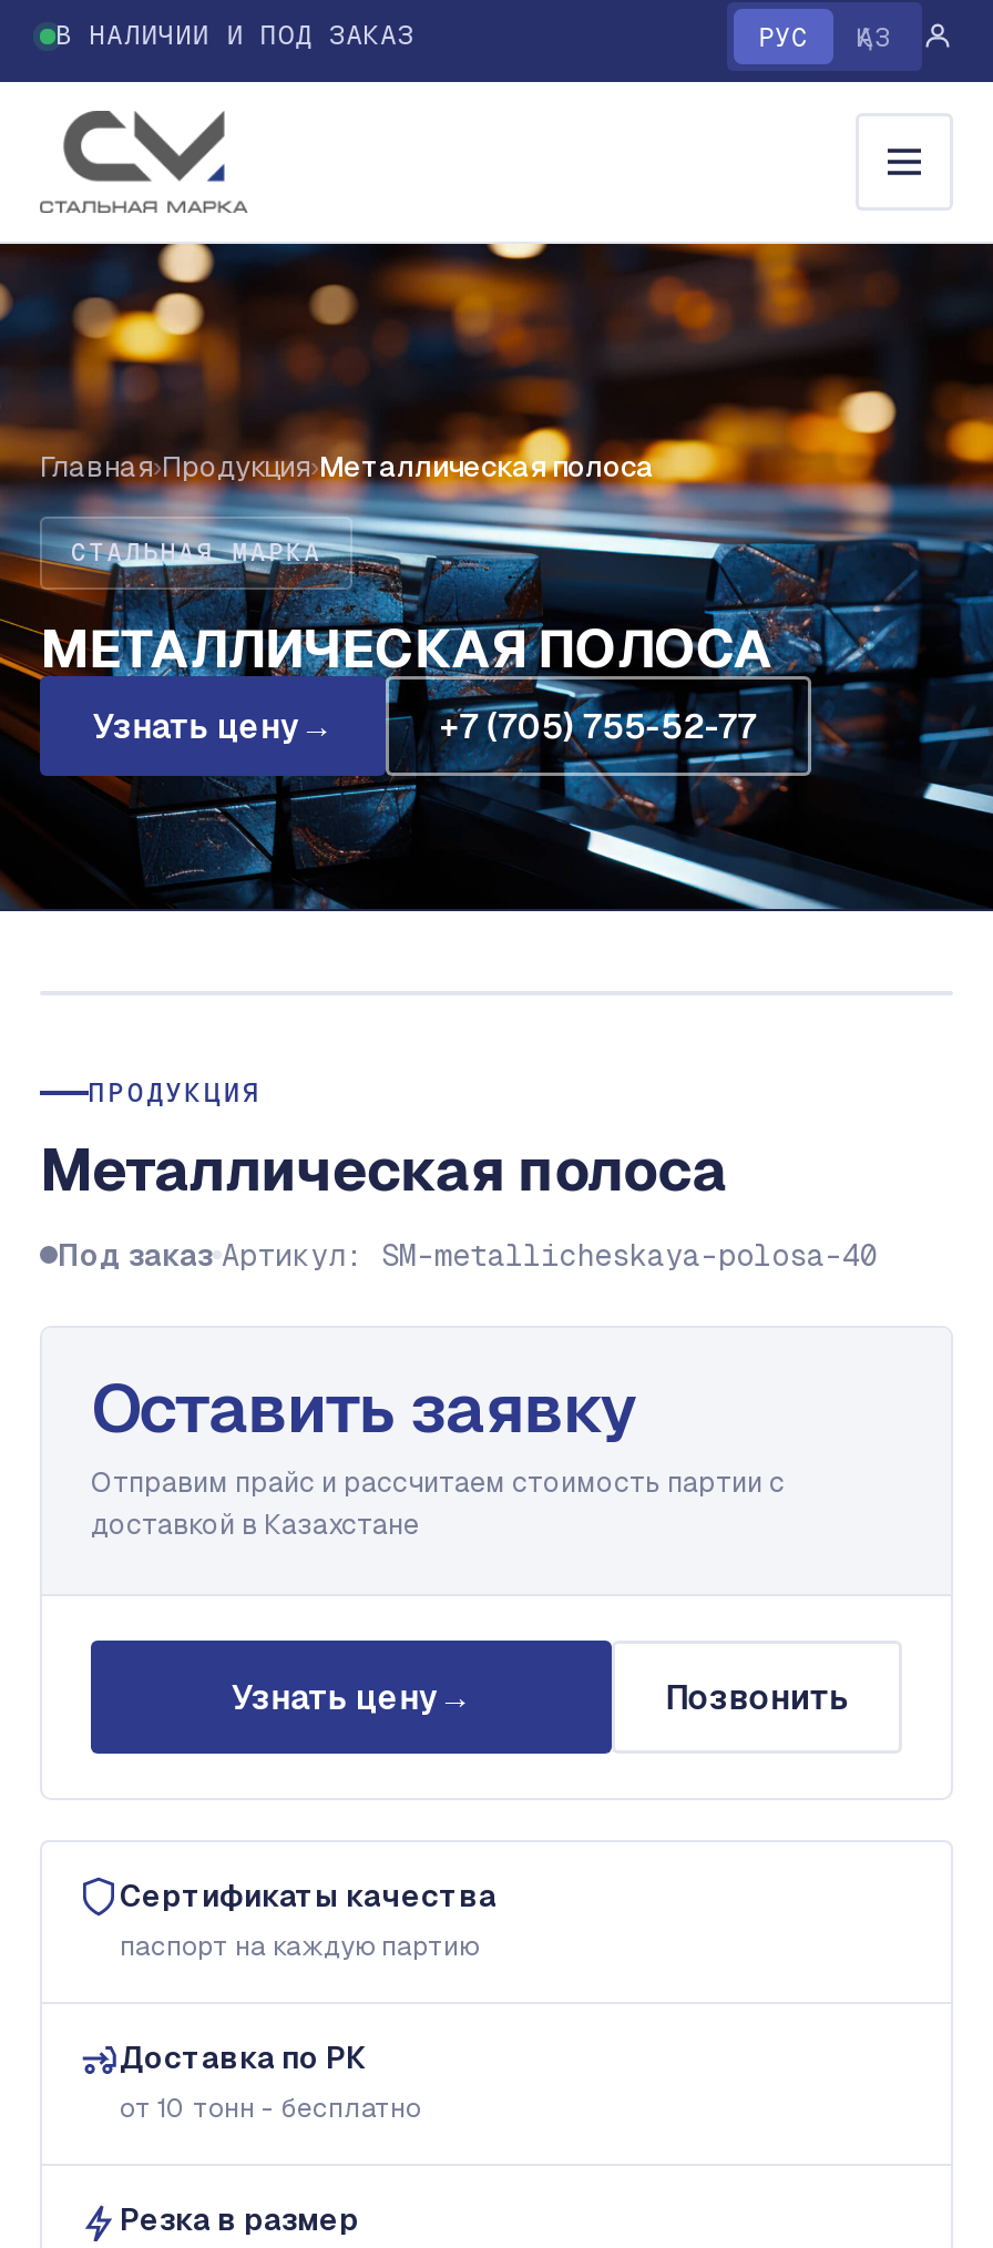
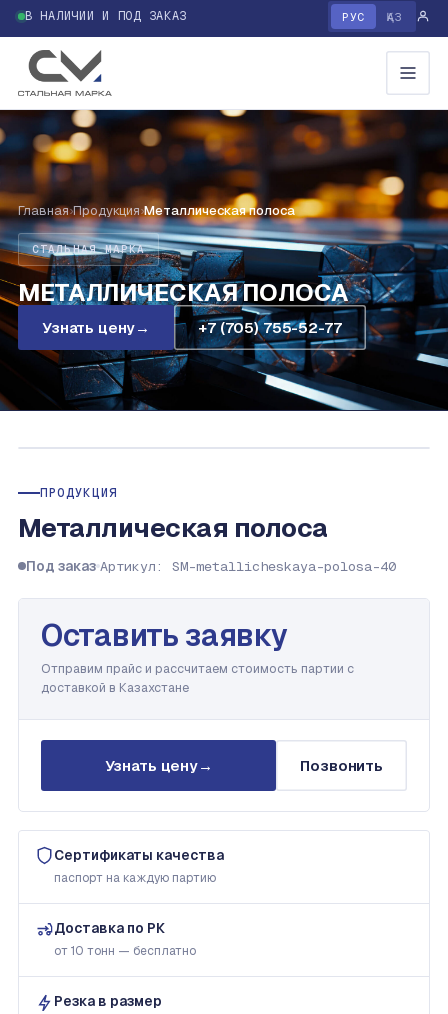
[120,2091,421,2126] от 10 тонн - бесплатно -> [54,943,196,959] от 10 тонн — бесплатно

